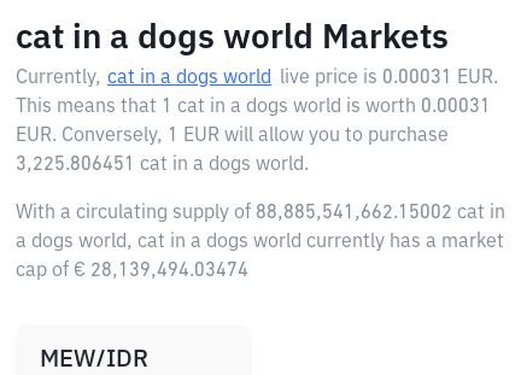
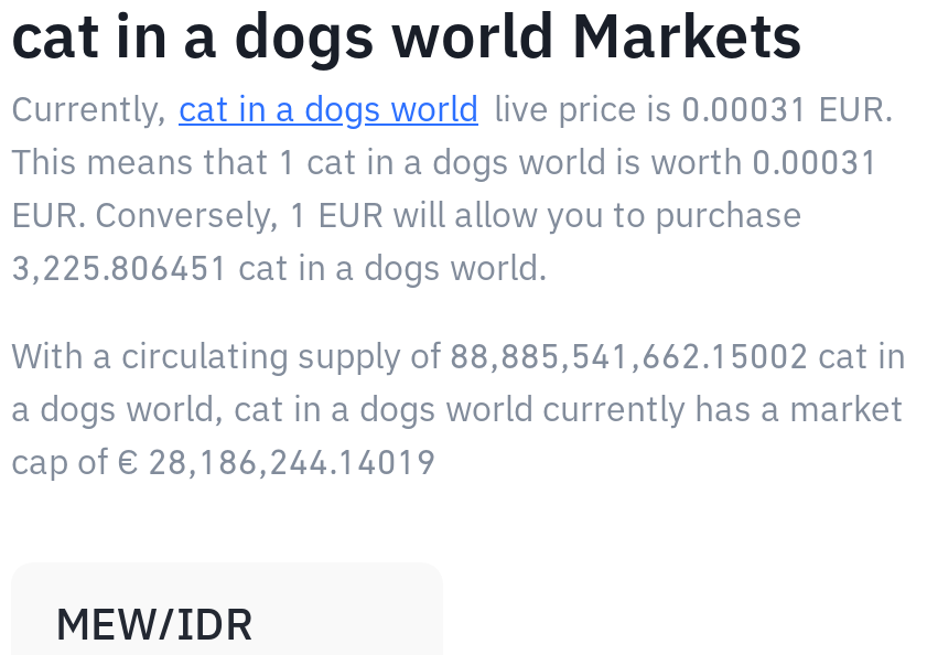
[16,262,248,281] cap of € 28,139,494.03474 -> [11,448,436,483] cap of € 28,186,244.14019

